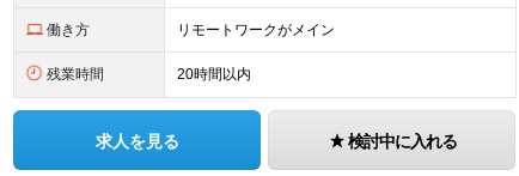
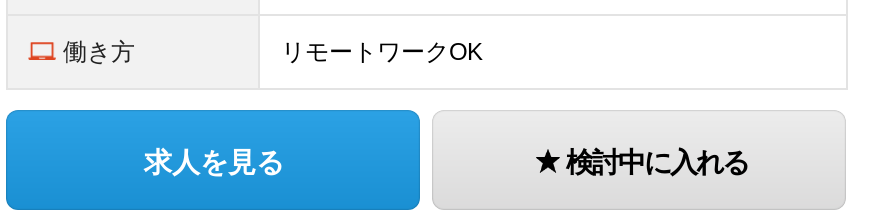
[47,22,335,83] リモートワークがメイン | 残業時間 | 20時間以内 -> [281,38,483,66] リモートワークOK

